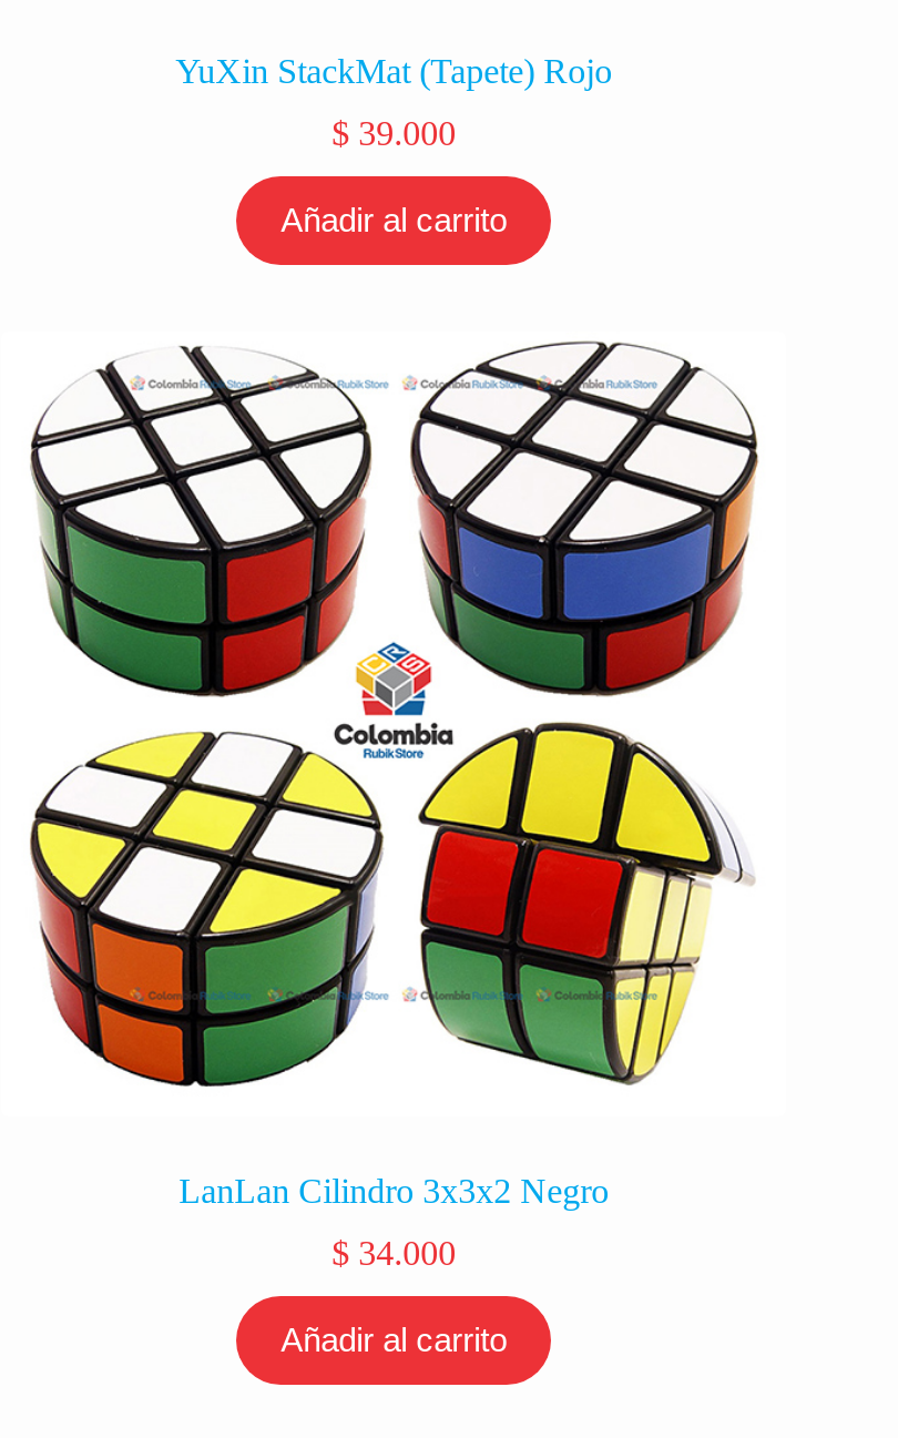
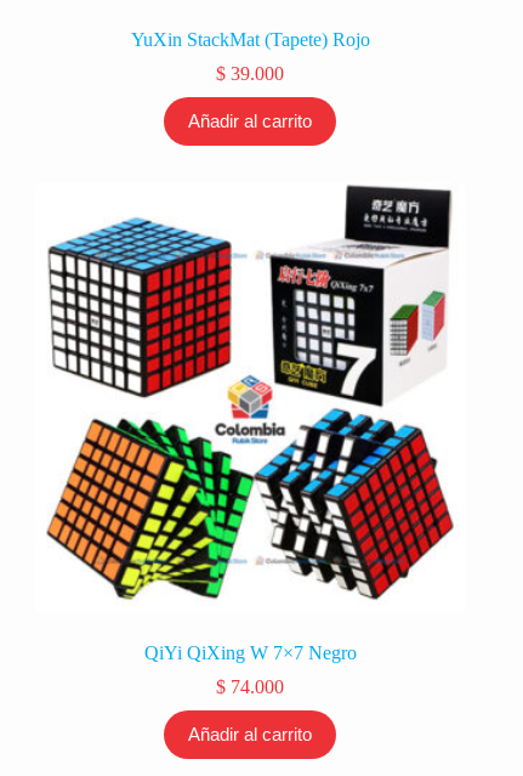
[23,338,764,1209] [image] | LanLan Cilindro 3x3x2 Negro -> [46,185,455,663] [image] | QiYi QiXing W 7×7 Negro
[332,1234,456,1271] $34.000 -> [216,676,284,697] $74.000

